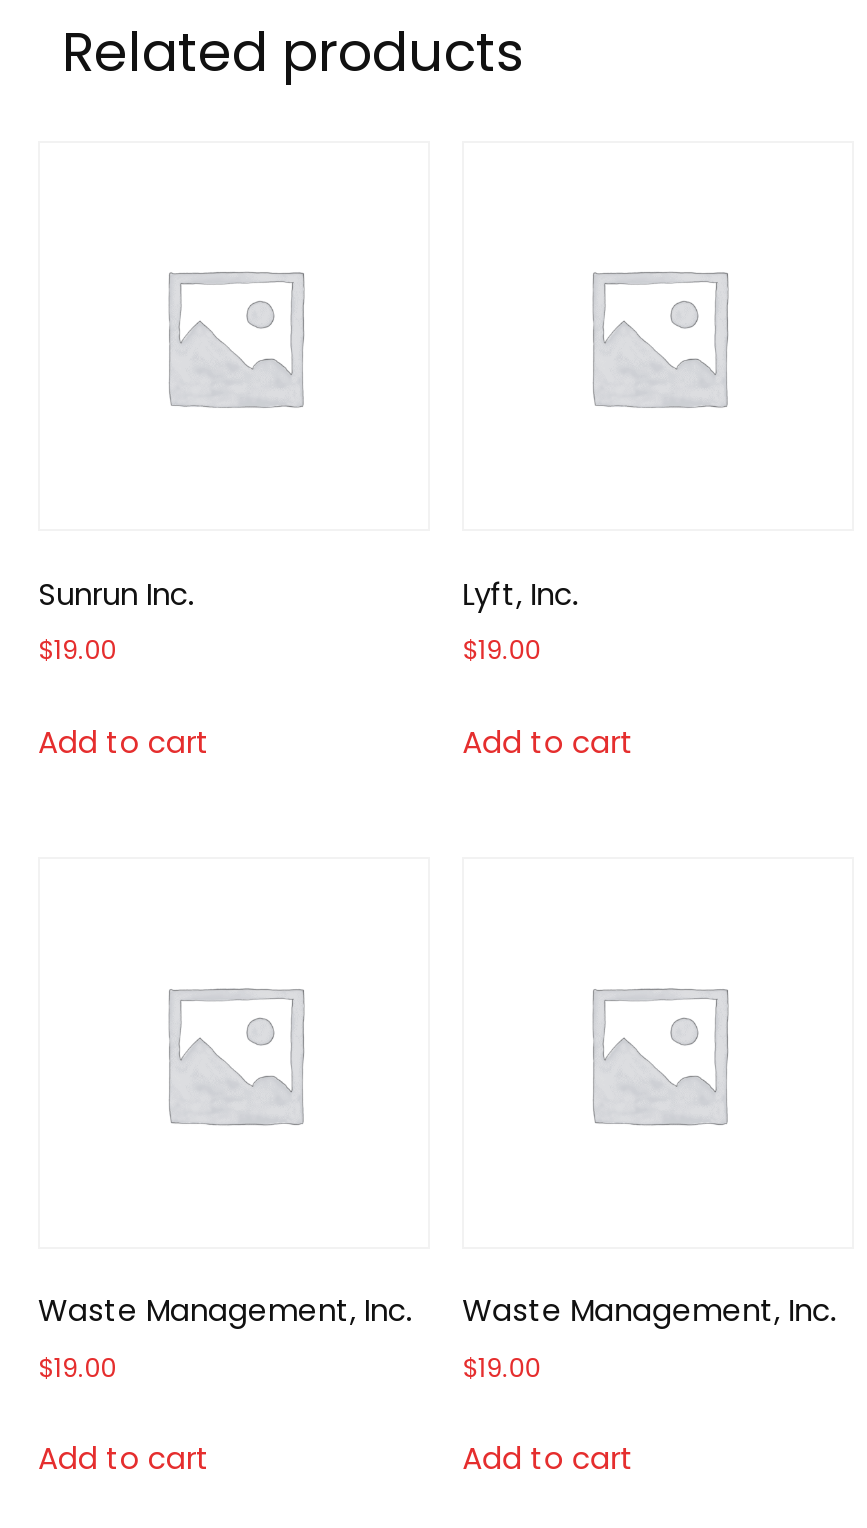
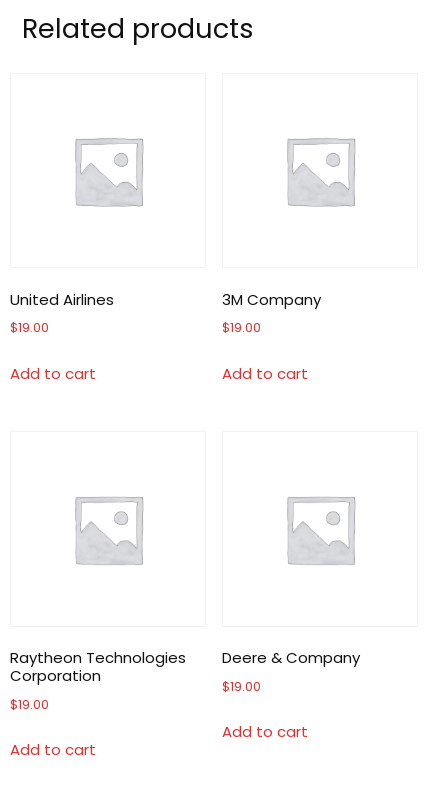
[38,573,194,615] Sunrun Inc. -> [10,289,114,310] United Airlines
[462,573,578,615] Lyft, Inc. -> [222,289,321,310] 3M Company
[38,1289,412,1331] Waste Management, Inc. -> [10,647,186,686] Raytheon Technologies | Corporation
[462,1289,836,1331] Waste Management, Inc. -> [222,647,360,668] Deere & Company

